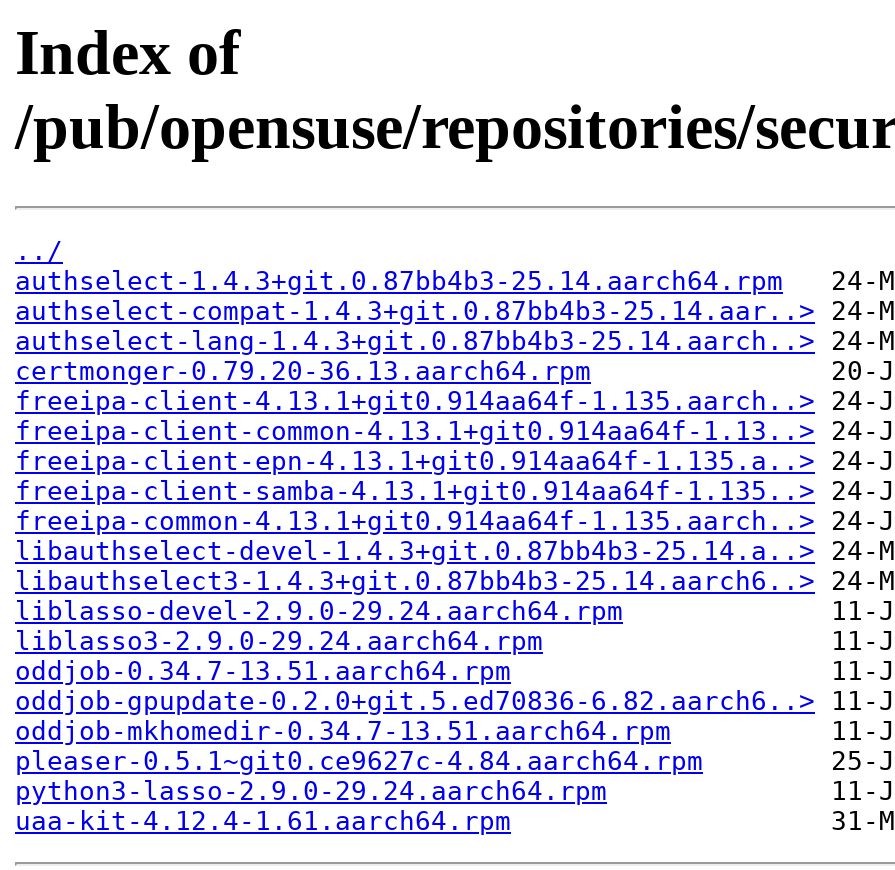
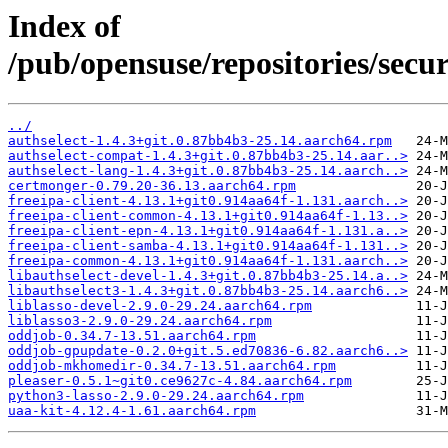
[15,387,815,417] freeipa-client-4.13.1+git0.914aa64f-1.135.aarch..> -> [8,193,408,208] freeipa-client-4.13.1+git0.914aa64f-1.131.aarch..>
[15,447,815,537] freeipa-client-epn-4.13.1+git0.914aa64f-1.135.a..> | freeipa-client-samba-4.13.1+git0.914aa64f-1.135..> | freeipa-common-4.13.1+git0.914aa64f-1.135.aarch..> -> [8,223,408,268] freeipa-client-epn-4.13.1+git0.914aa64f-1.131.a..> | freeipa-client-samba-4.13.1+git0.914aa64f-1.131..> | freeipa-common-4.13.1+git0.914aa64f-1.131.aarch..>

